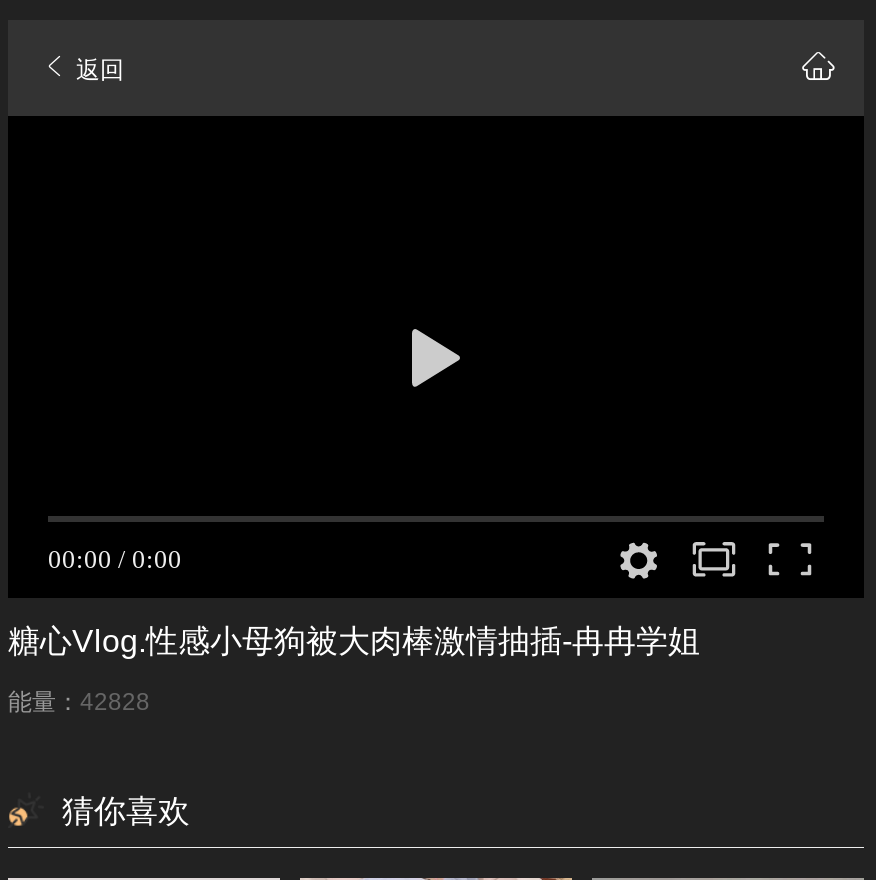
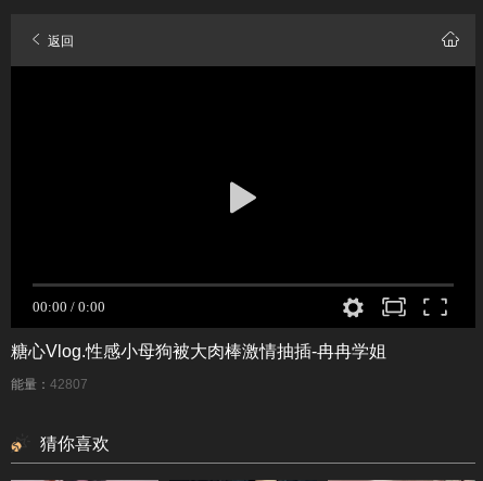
[8,688,150,716] 能量：42828 -> [11,377,88,392] 能量：42807

